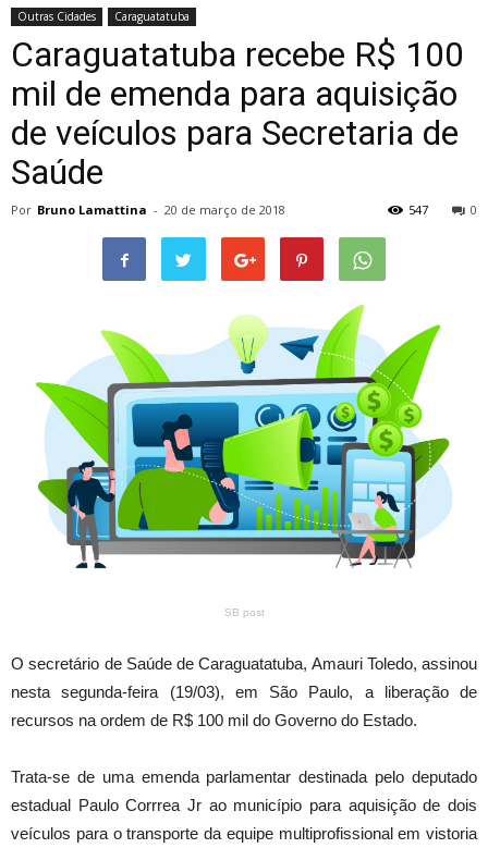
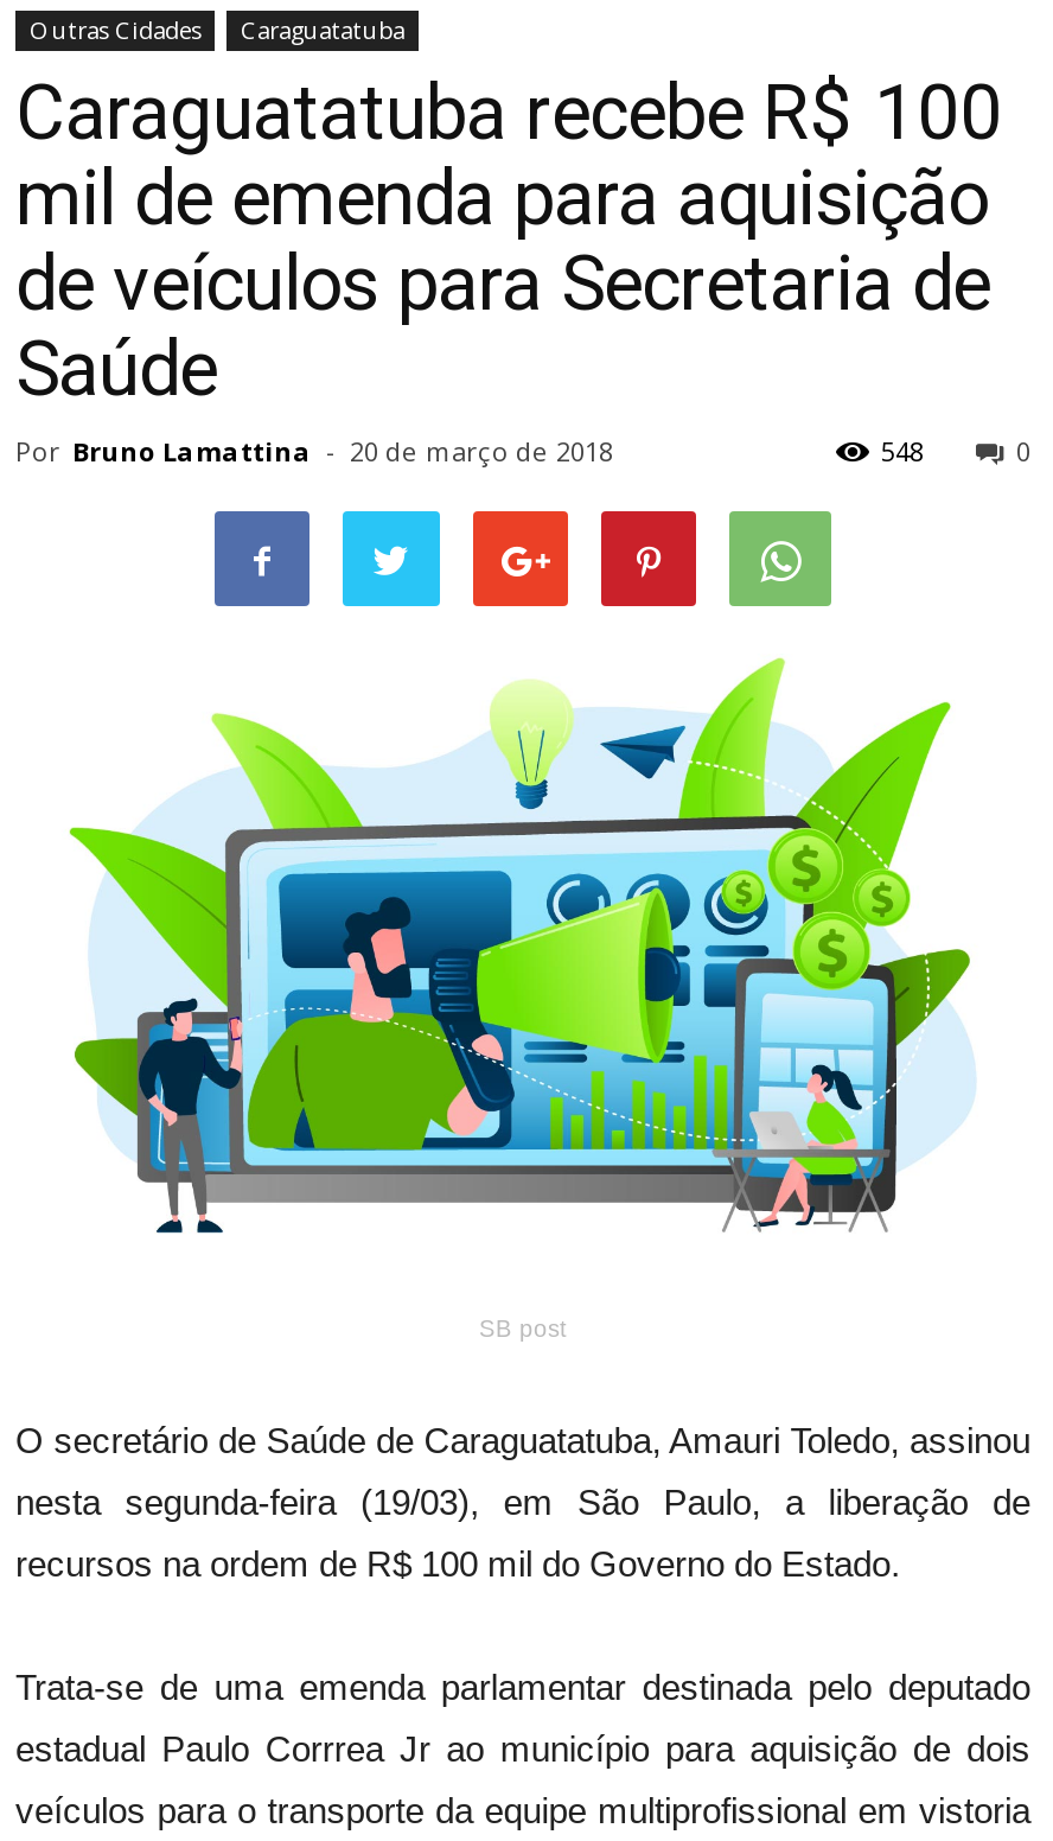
[408,201,428,218] 547 -> [881,433,924,469] 548

